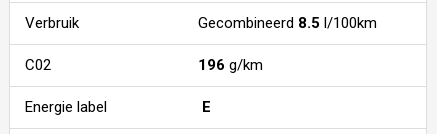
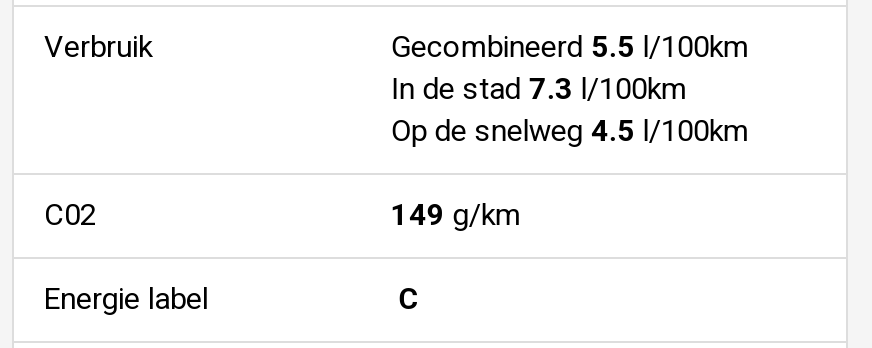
[198,14,377,32] Gecombineerd 8.5 l/100km -> [391,28,749,148] Gecombineerd 5.5 l/100km | In de stad 7.3 l/100km | Op de snelweg 4.5 l/100km
[198,56,263,74] 196 g/km -> [391,196,521,232] 149 g/km
[198,98,211,116] E -> [391,280,421,316] C

